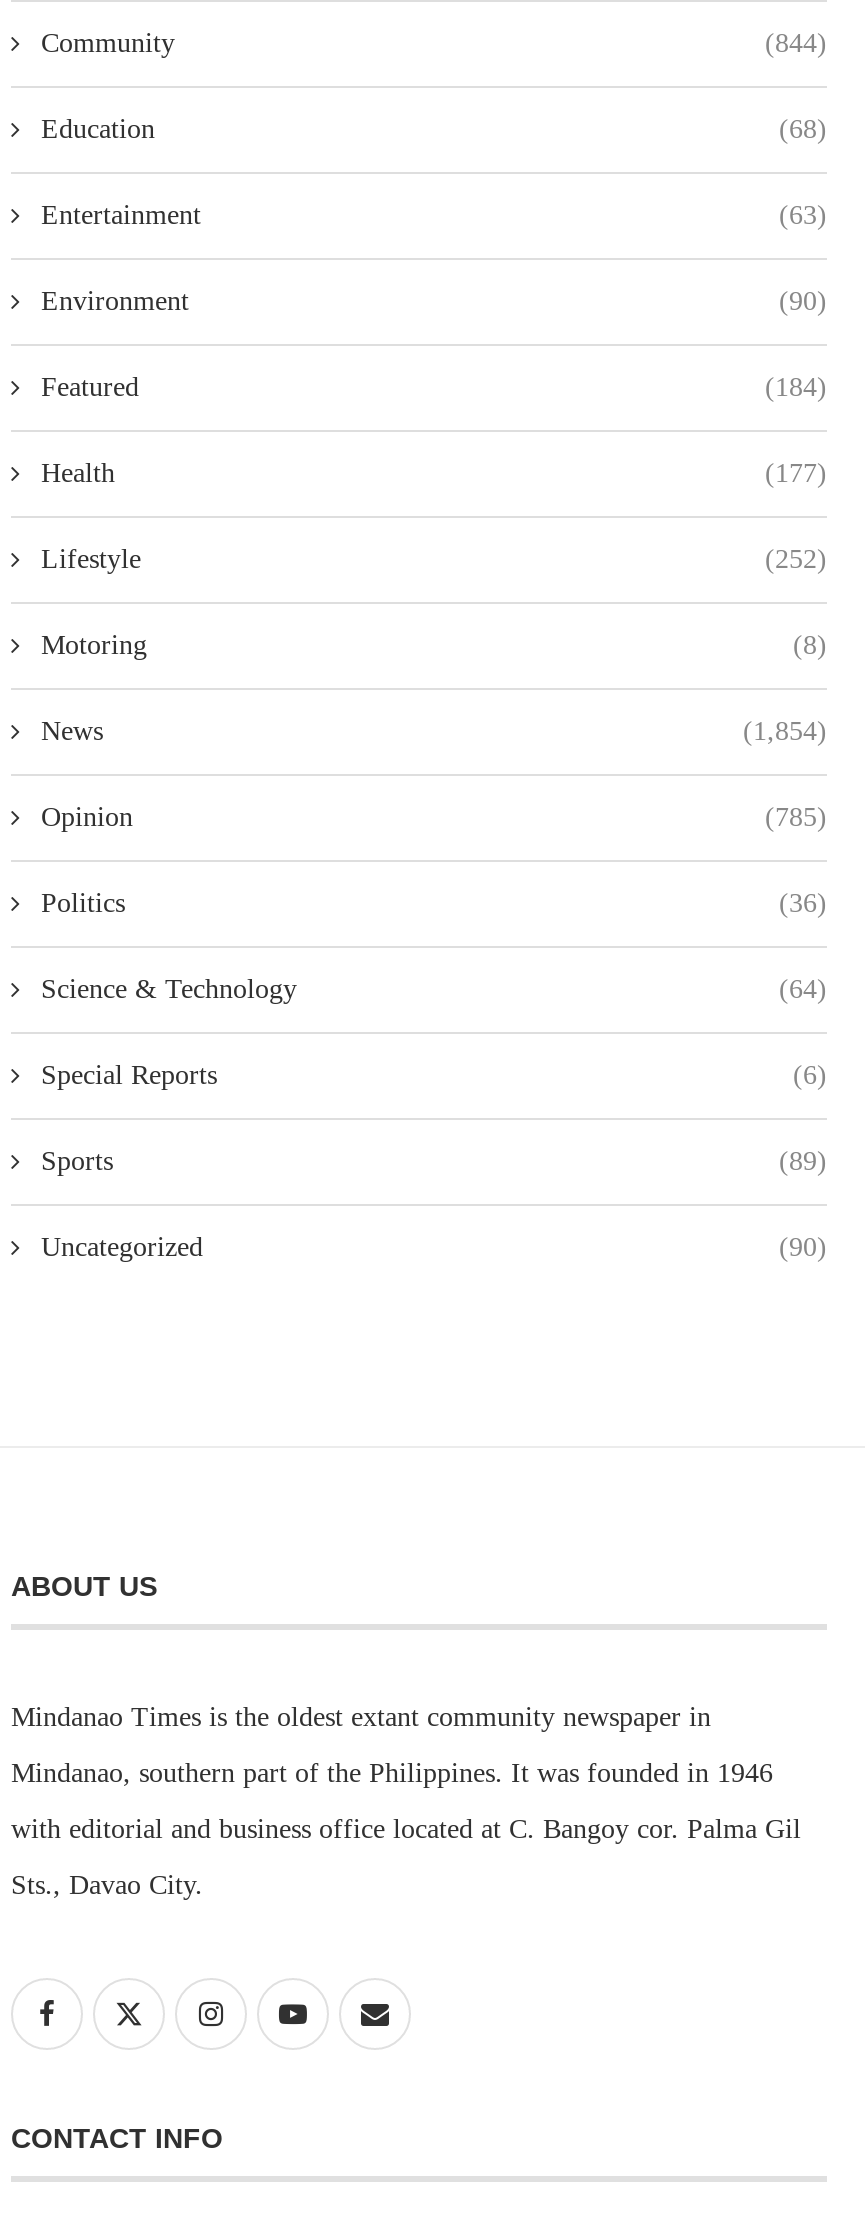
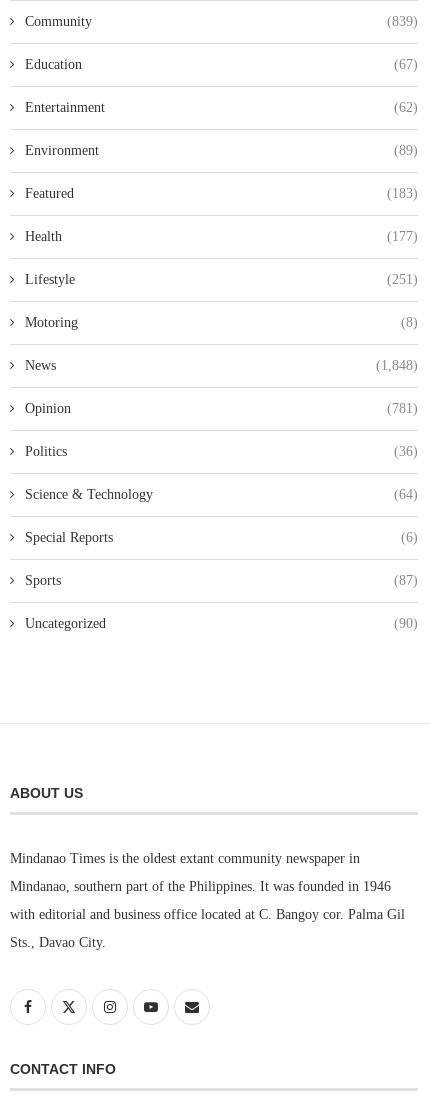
[765,29,827,59] (844) -> [387,14,418,29] (839)
[779,115,827,145] (68) -> [394,57,418,72] (67)
[779,201,827,231] (63) -> [394,100,418,115] (62)
[779,287,827,317] (90) -> [394,143,418,158] (89)
[765,373,827,403] (184) -> [387,186,418,201] (183)
[765,545,827,575] (252) -> [387,272,418,287] (251)
[743,717,827,747] (1,854) -> [376,358,418,373] (1,848)
[765,803,827,833] (785) -> [387,401,418,416] (781)
[779,1147,827,1177] (89) -> [394,573,418,588] (87)

